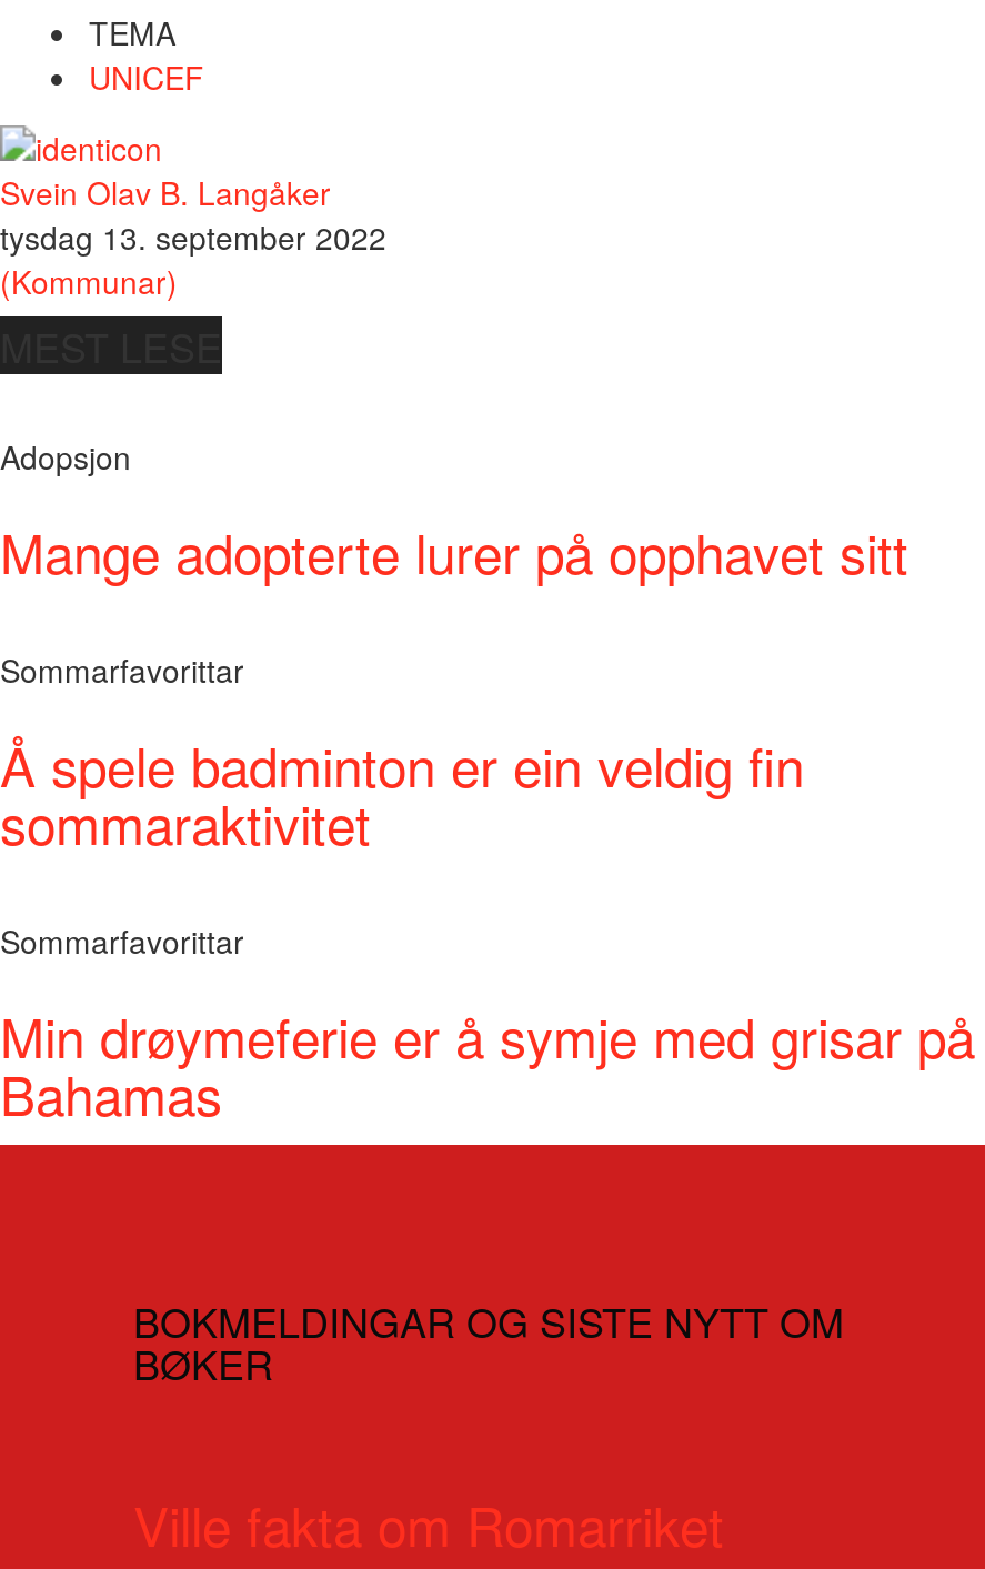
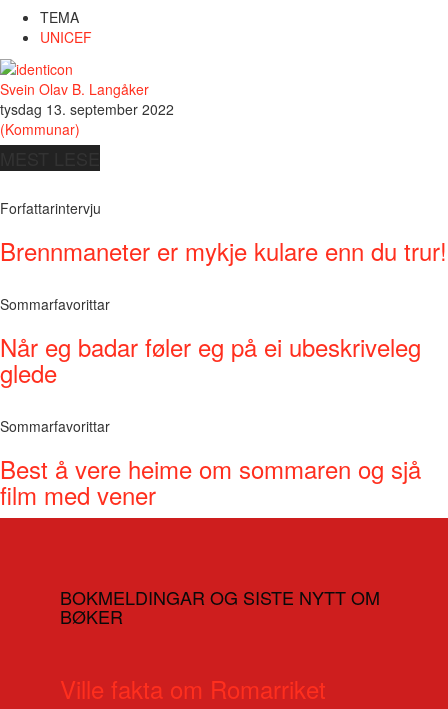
[0,434,908,590] Adopsjon | Mange adopterte lurer på opphavet sitt -> [0,198,447,268] Forfattarintervju | Brennmaneter er mykje kulare enn du trur!
[0,725,804,861] Å spele badminton er ein veldig fin | sommaraktivitet -> [0,329,421,390] Når eg badar føler eg på ei ubeskriveleg | glede
[0,996,975,1132] Min drøymeferie er å symje med grisar på | Bahamas -> [0,451,421,512] Best å vere heime om sommaren og sjå | film med vener

